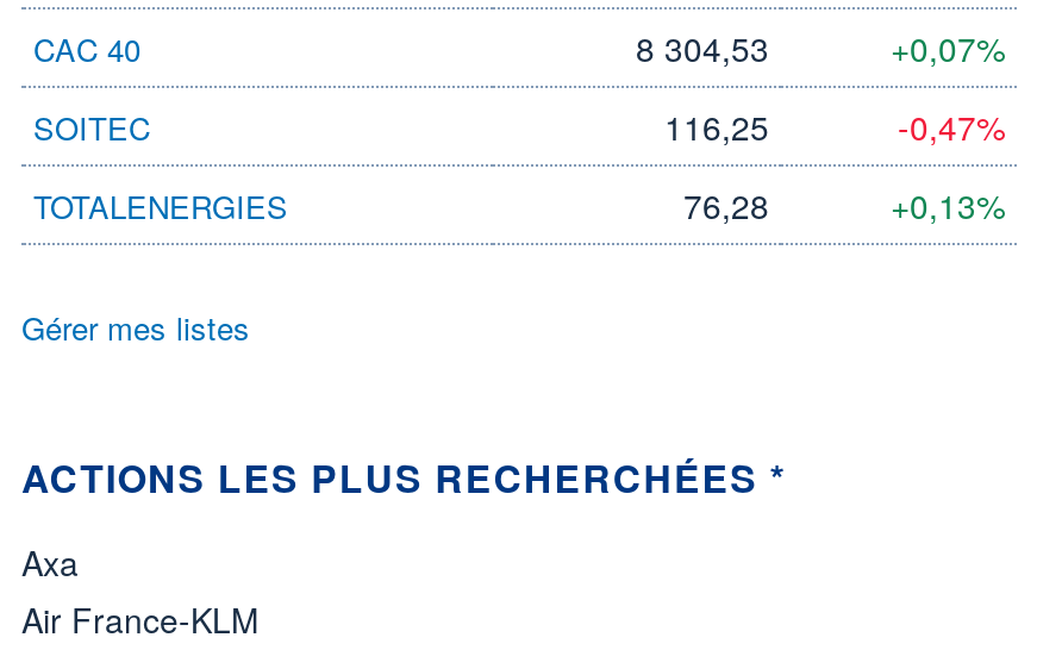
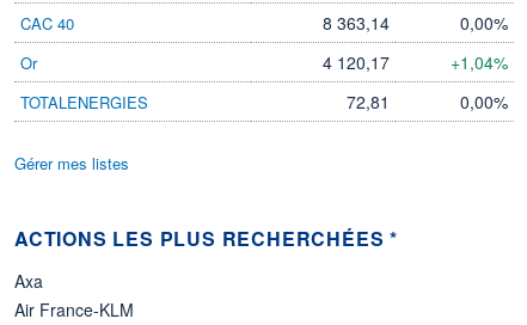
[636,24,1005,71] 8 304,53 | +0,07% -> [323,11,508,35] 8 363,14 | 0,00%
[33,102,1005,150] SOITEC | 116,25 | -0,47% -> [20,50,508,74] Or | 4 120,17 | +1,04%
[683,181,769,229] 76,28 -> [347,90,390,114] 72,81
[891,181,1005,229] +0,13% -> [460,90,508,114] 0,00%

